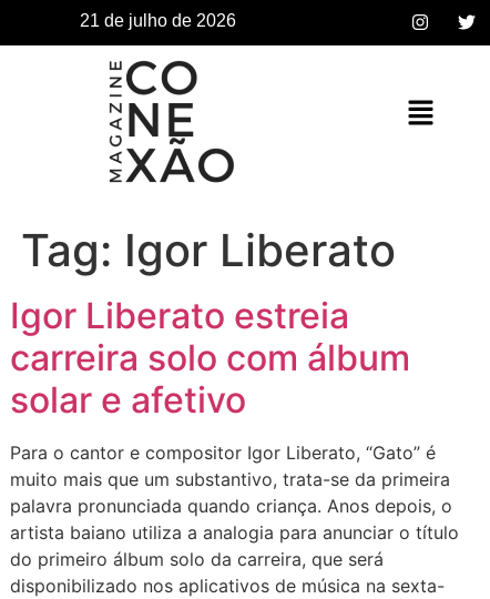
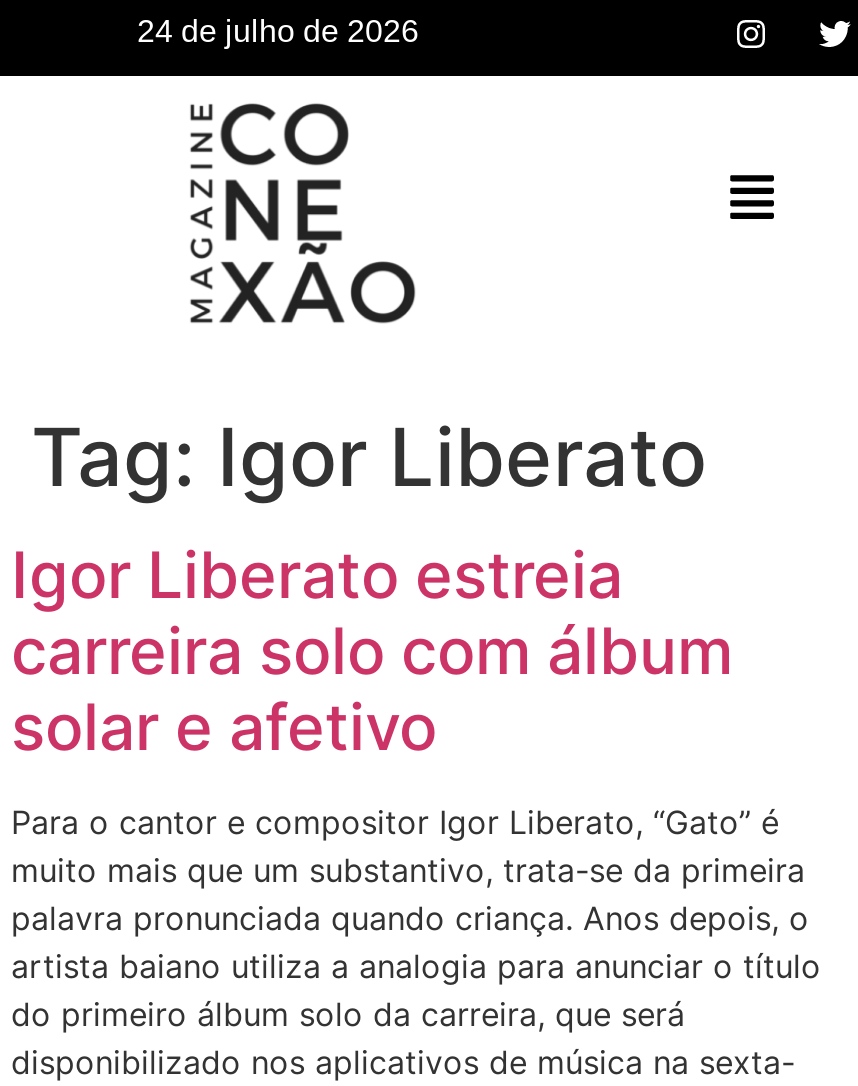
[80,11,236,30] 21 de julho de 2026 -> [137,14,419,48] 24 de julho de 2026

